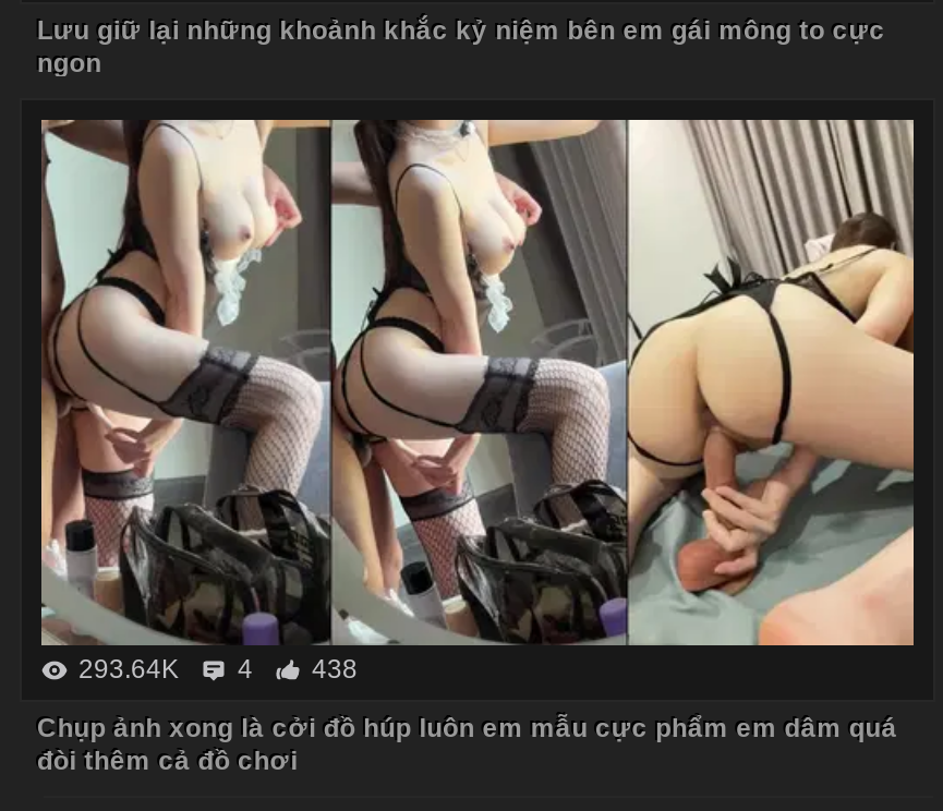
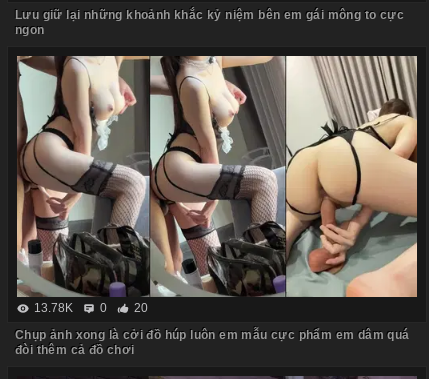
[78,653,358,683] 293.64K | 4 | 438 -> [34,301,148,315] 13.78K | 0 | 20

